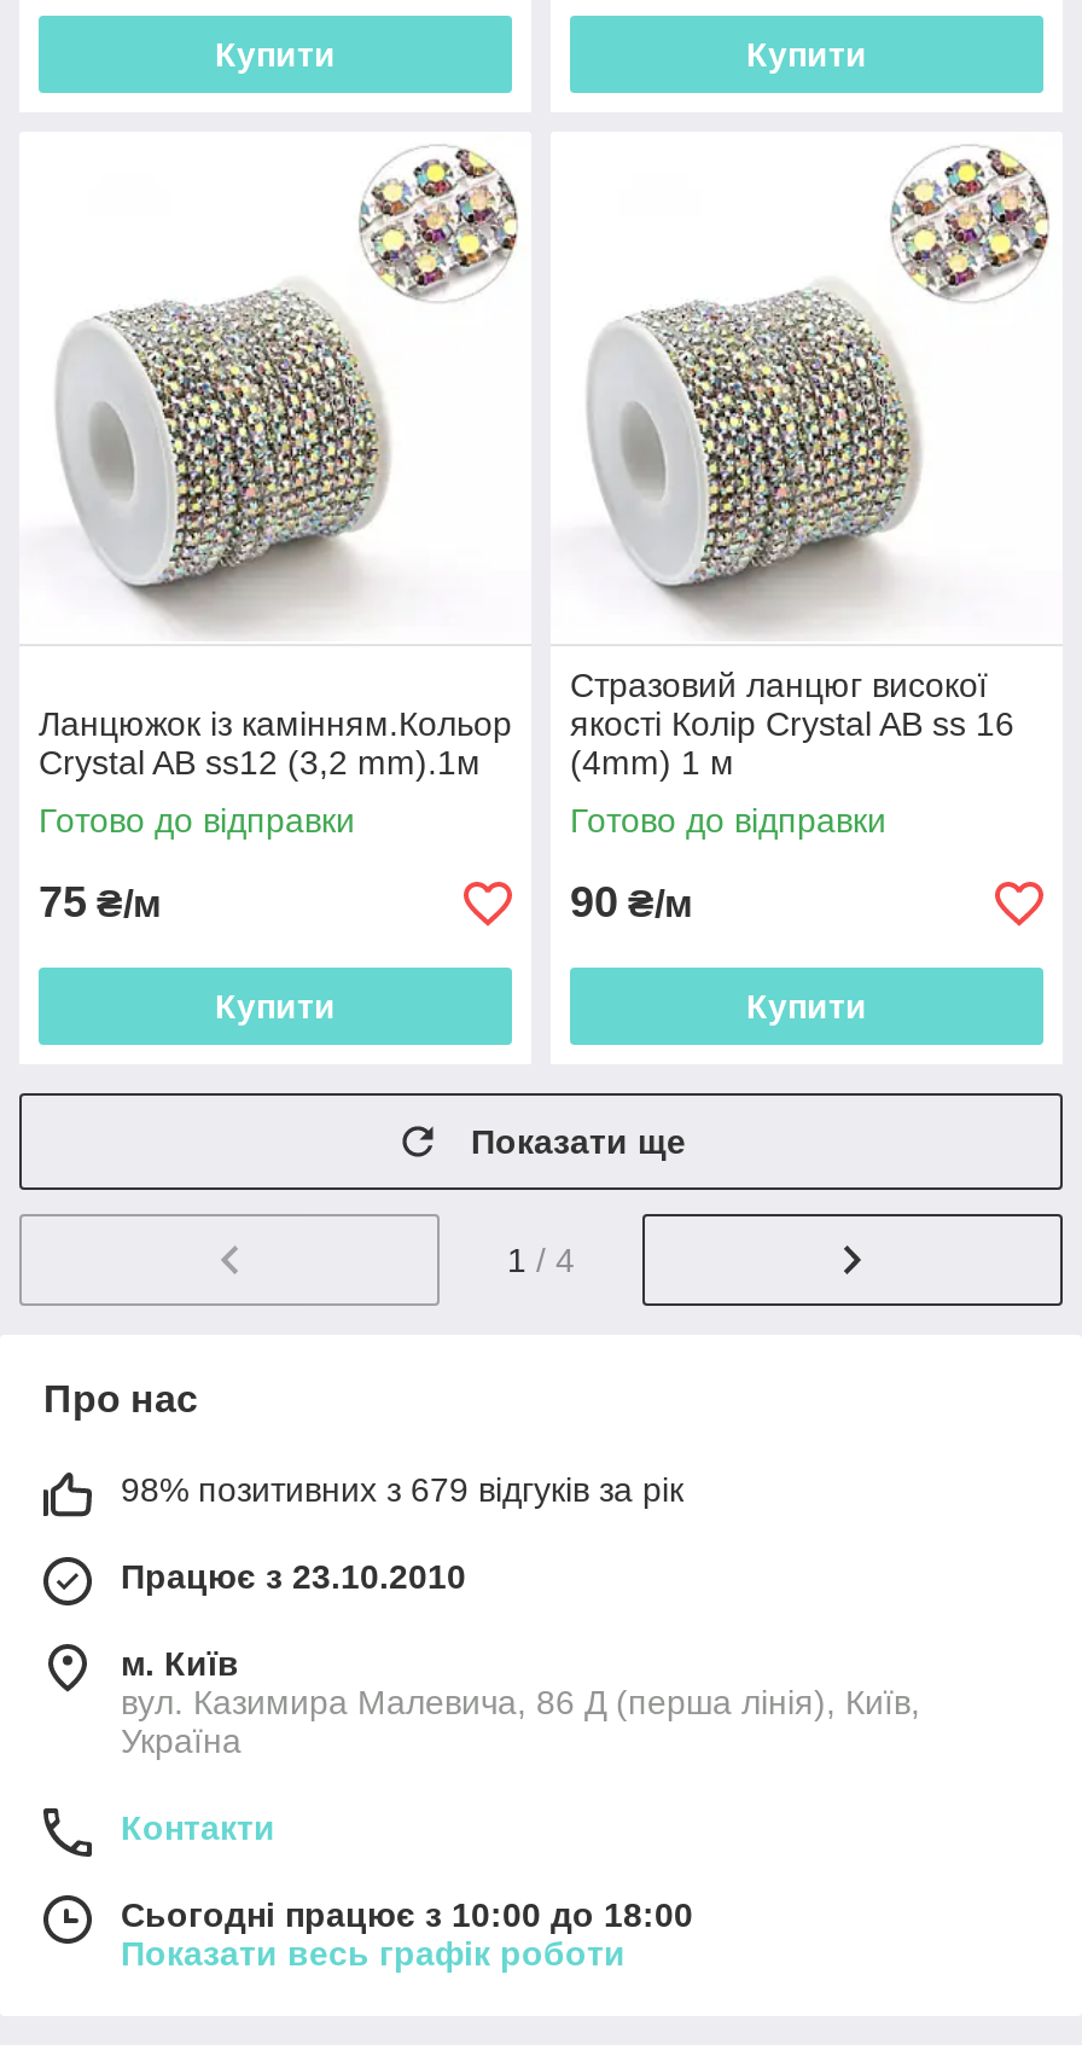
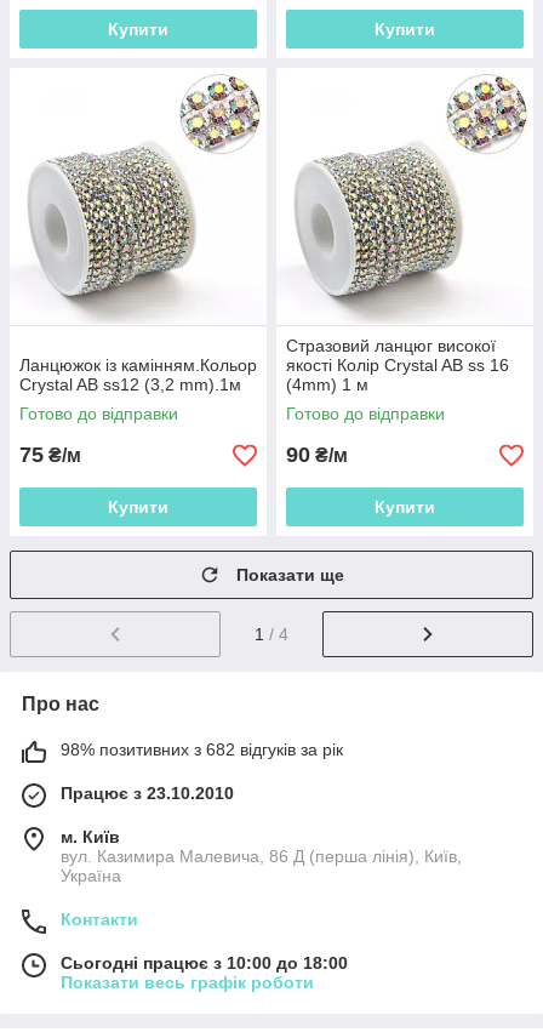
[121,1470,683,1509] 98% позитивних з 679 відгуків за рік -> [61,740,343,759] 98% позитивних з 682 відгуків за рік

